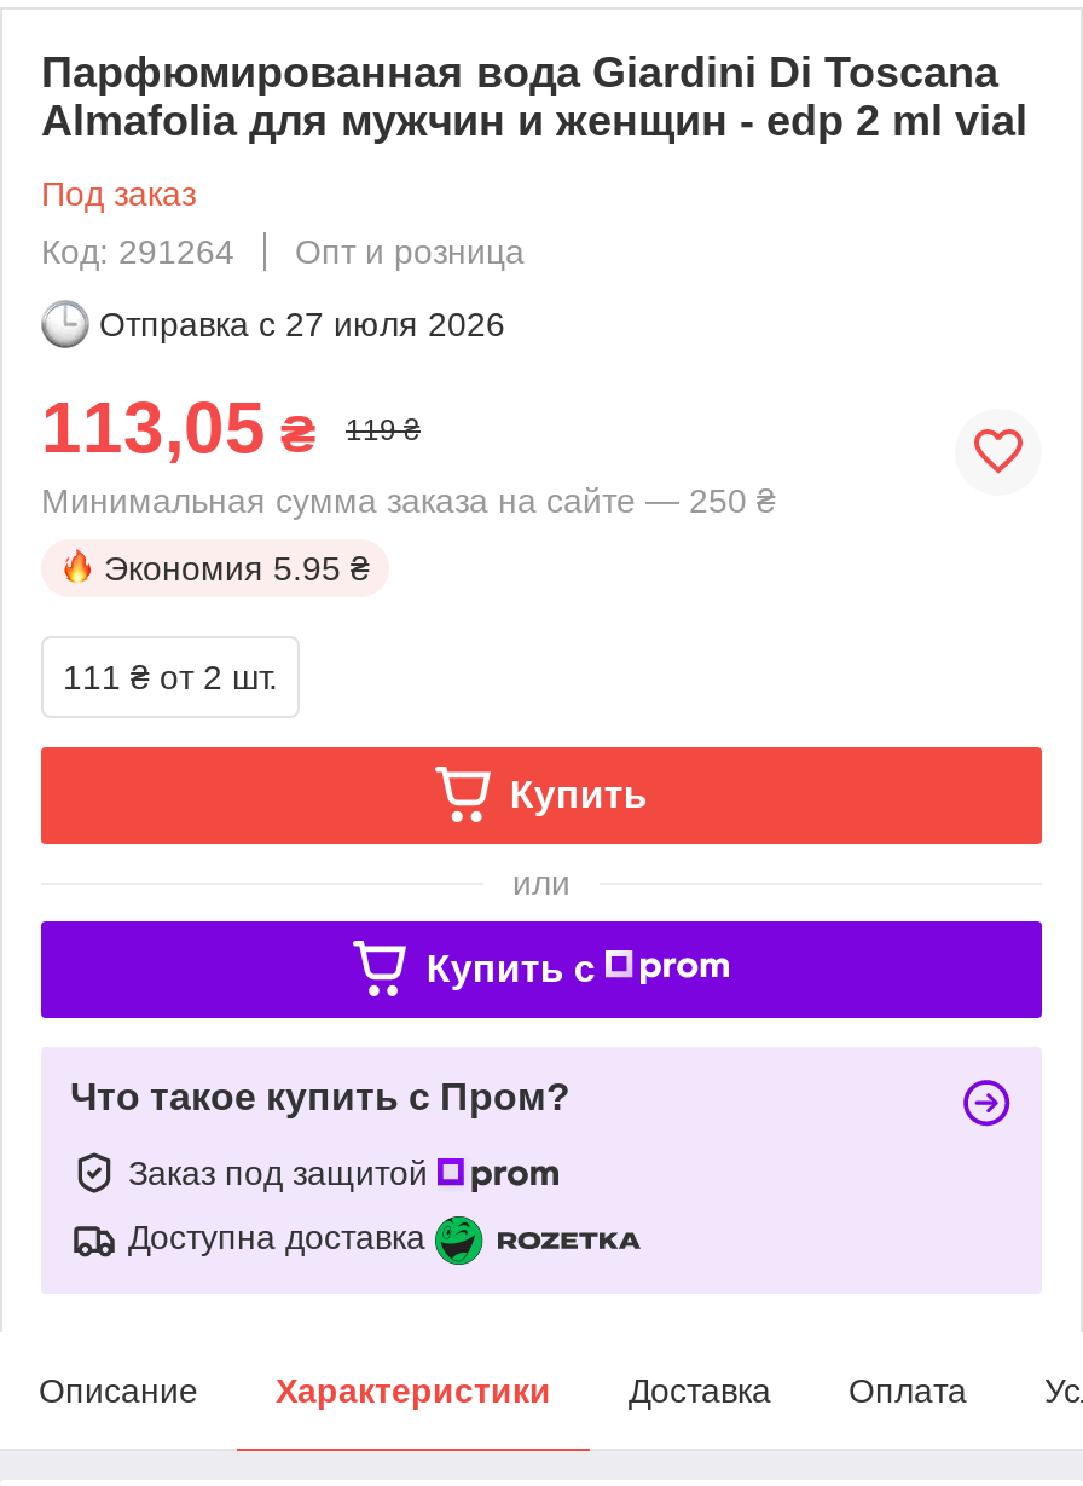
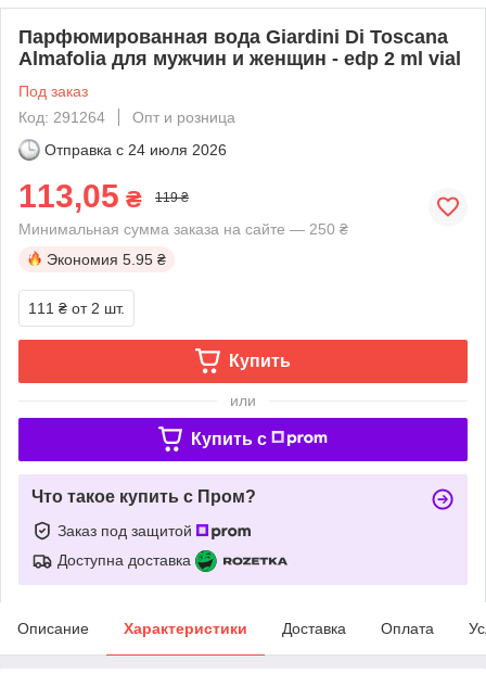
[99,304,505,343] Отправка с 27 июля 2026 -> [44,141,227,158] Отправка с 24 июля 2026

